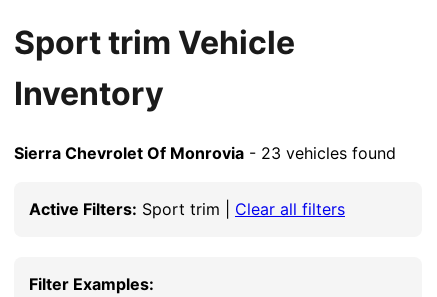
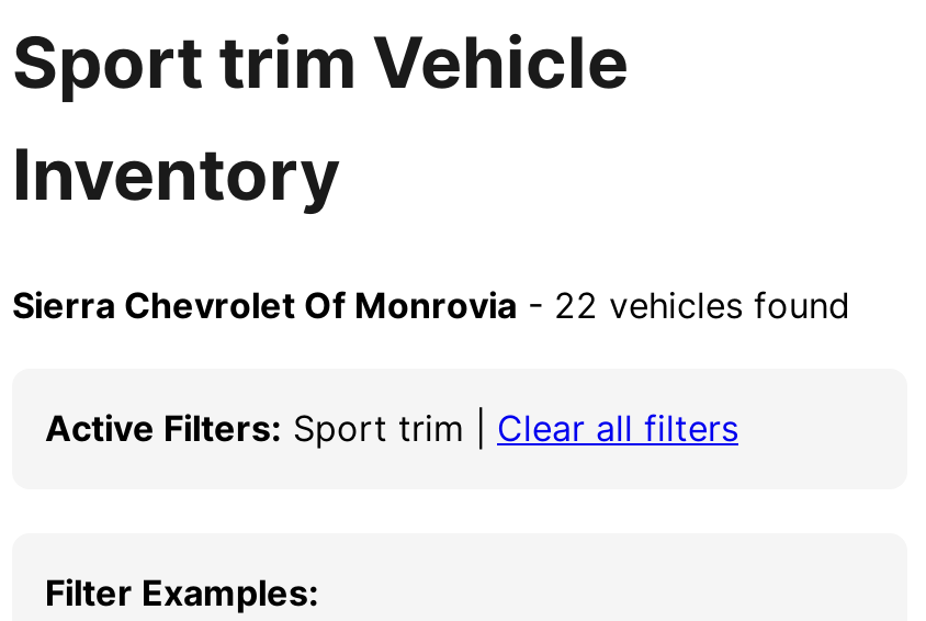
[14,143,396,163] Sierra Chevrolet Of Monrovia - 23 vehicles found -> [12,283,850,327] Sierra Chevrolet Of Monrovia - 22 vehicles found

